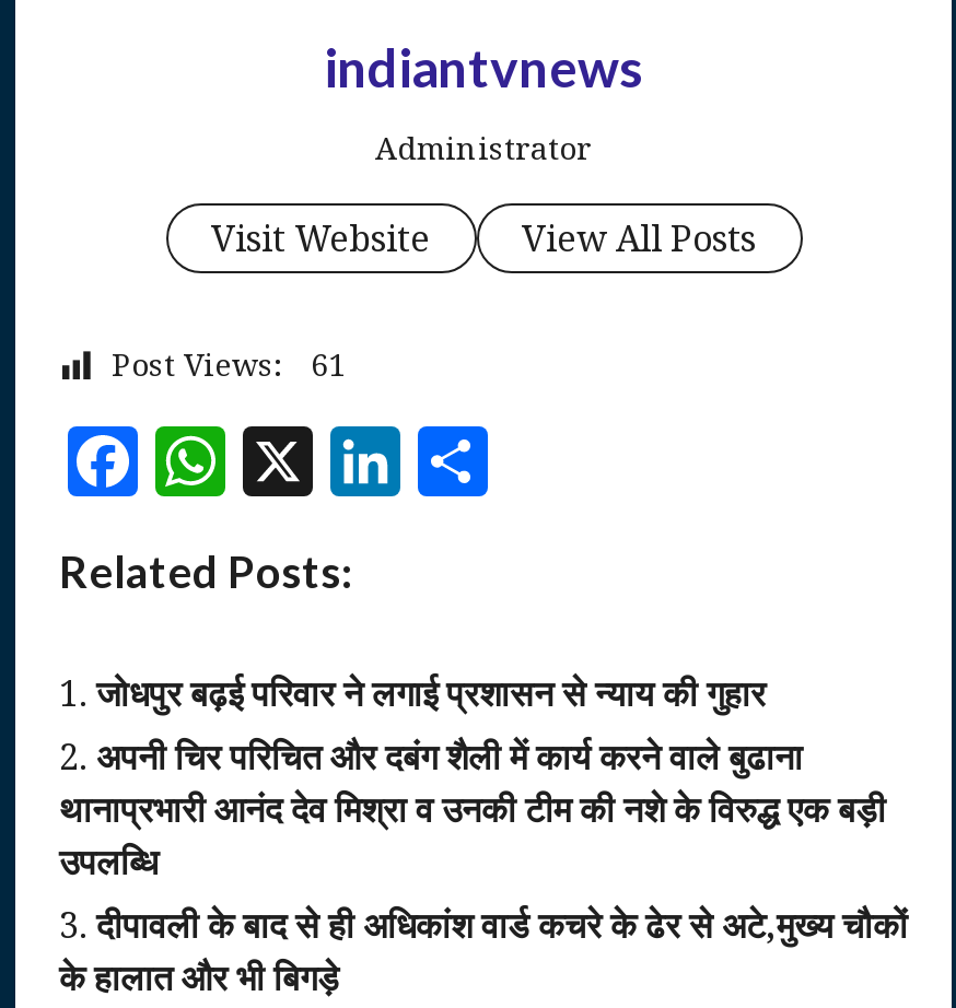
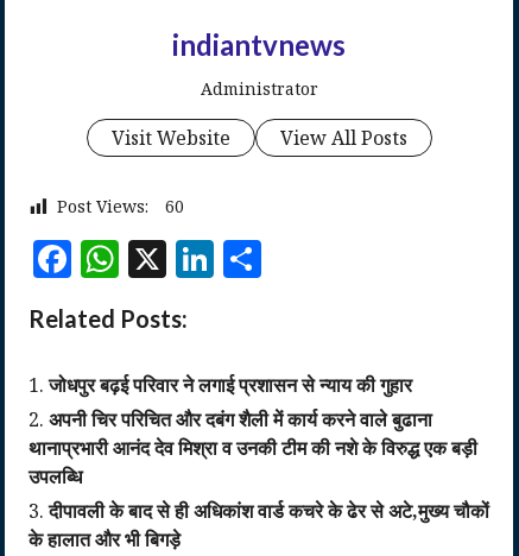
[112,344,346,385] Post Views: 61 -> [57,195,184,218] Post Views: 60

